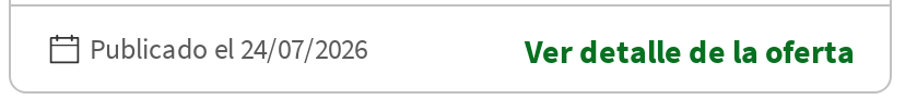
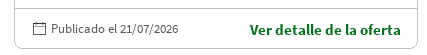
[90,31,367,68] Publicado el 24/07/2026 -> [51,20,178,37] Publicado el 21/07/2026

